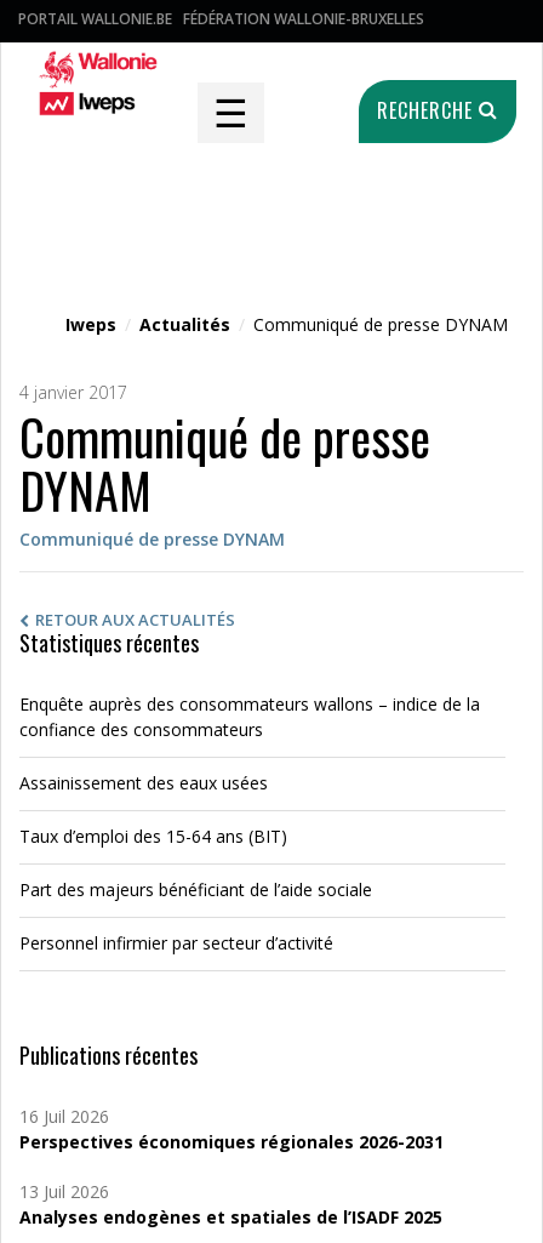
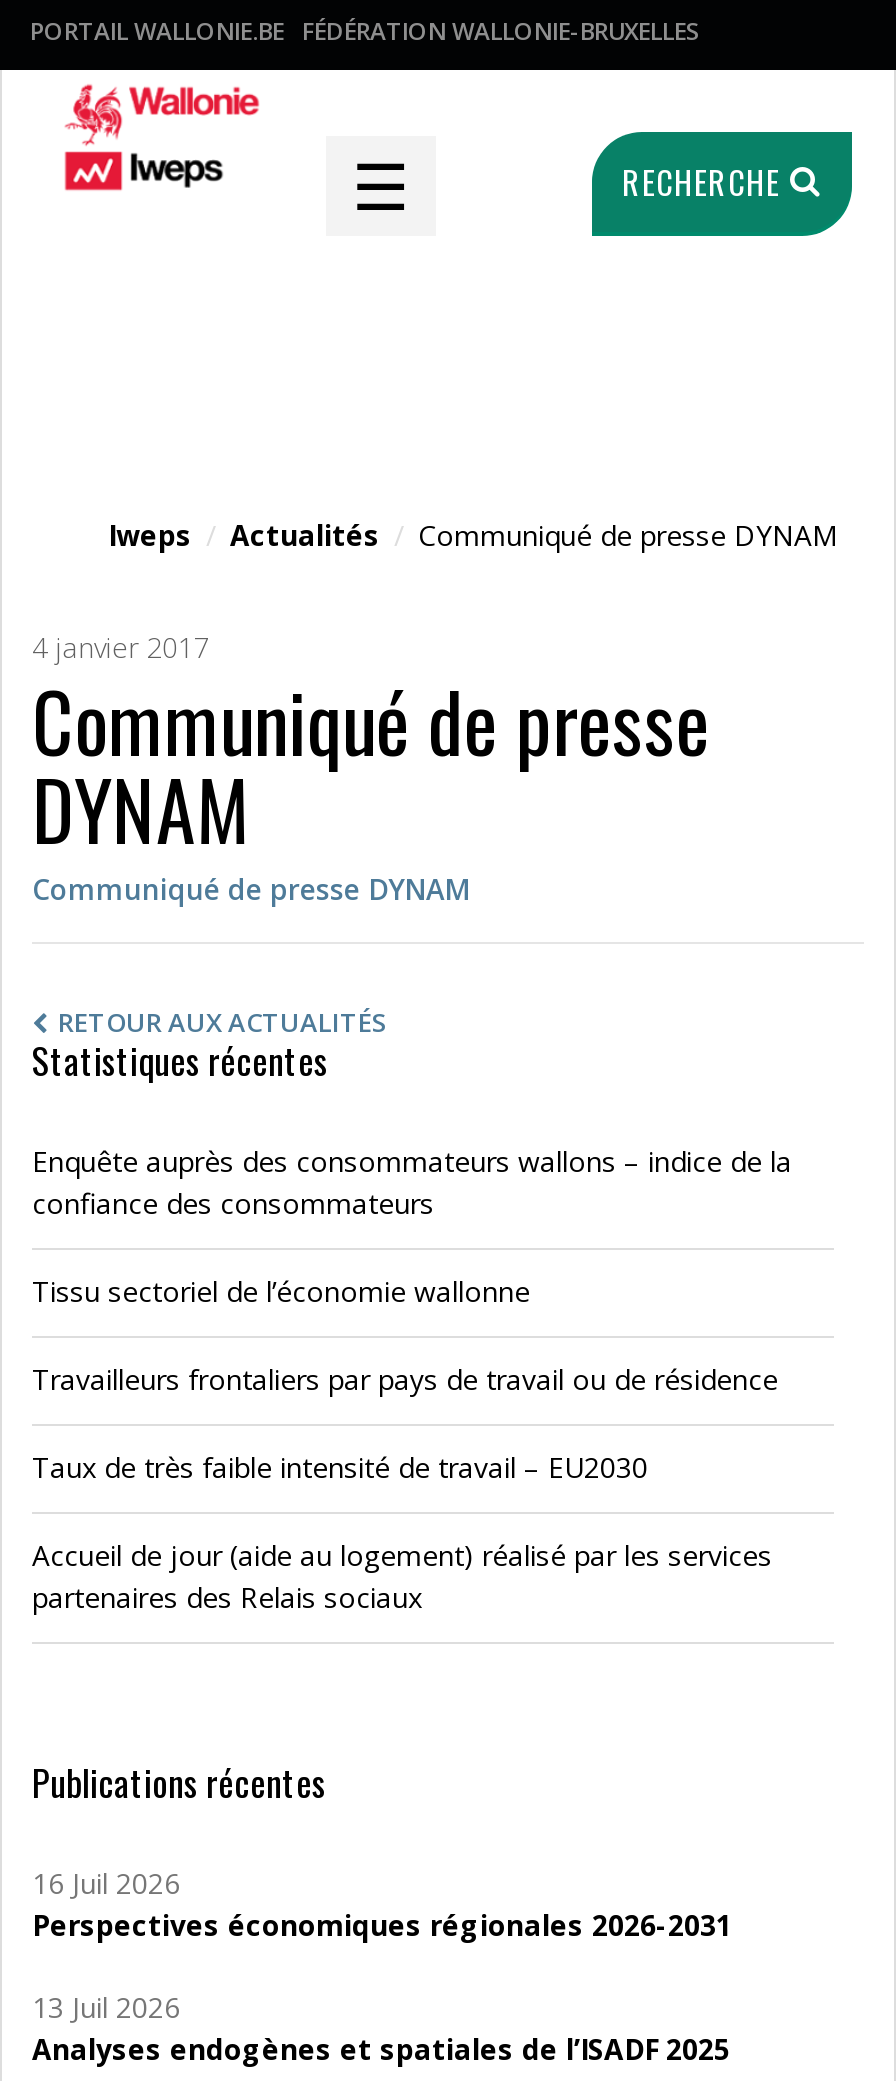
[19,771,268,794] Assainissement des eaux usées -> [32,1272,530,1310] Tissu sectoriel de l’économie wallonne
[19,825,287,848] Taux d’emploi des 15-64 ans (BIT) -> [32,1360,778,1398] Travailleurs frontaliers par pays de travail ou de résidence
[19,878,372,901] Part des majeurs bénéficiant de l’aide sociale -> [32,1448,648,1486] Taux de très faible intensité de travail – EU2030
[19,931,333,954] Personnel infirmier par secteur d’activité -> [32,1536,772,1616] Accueil de jour (aide au logement) réalisé par les services | partenaires des Relais sociaux

